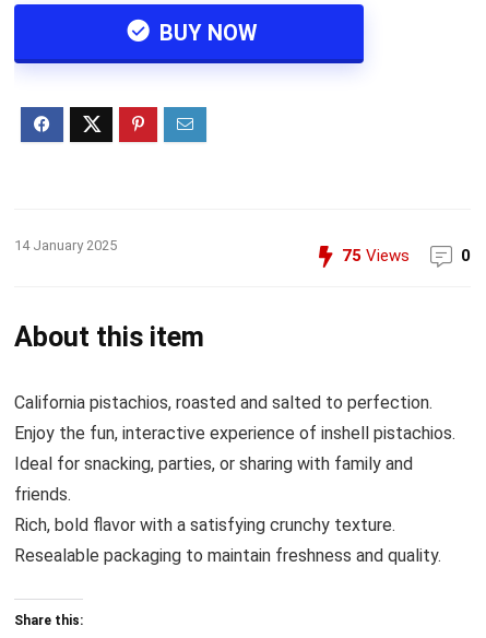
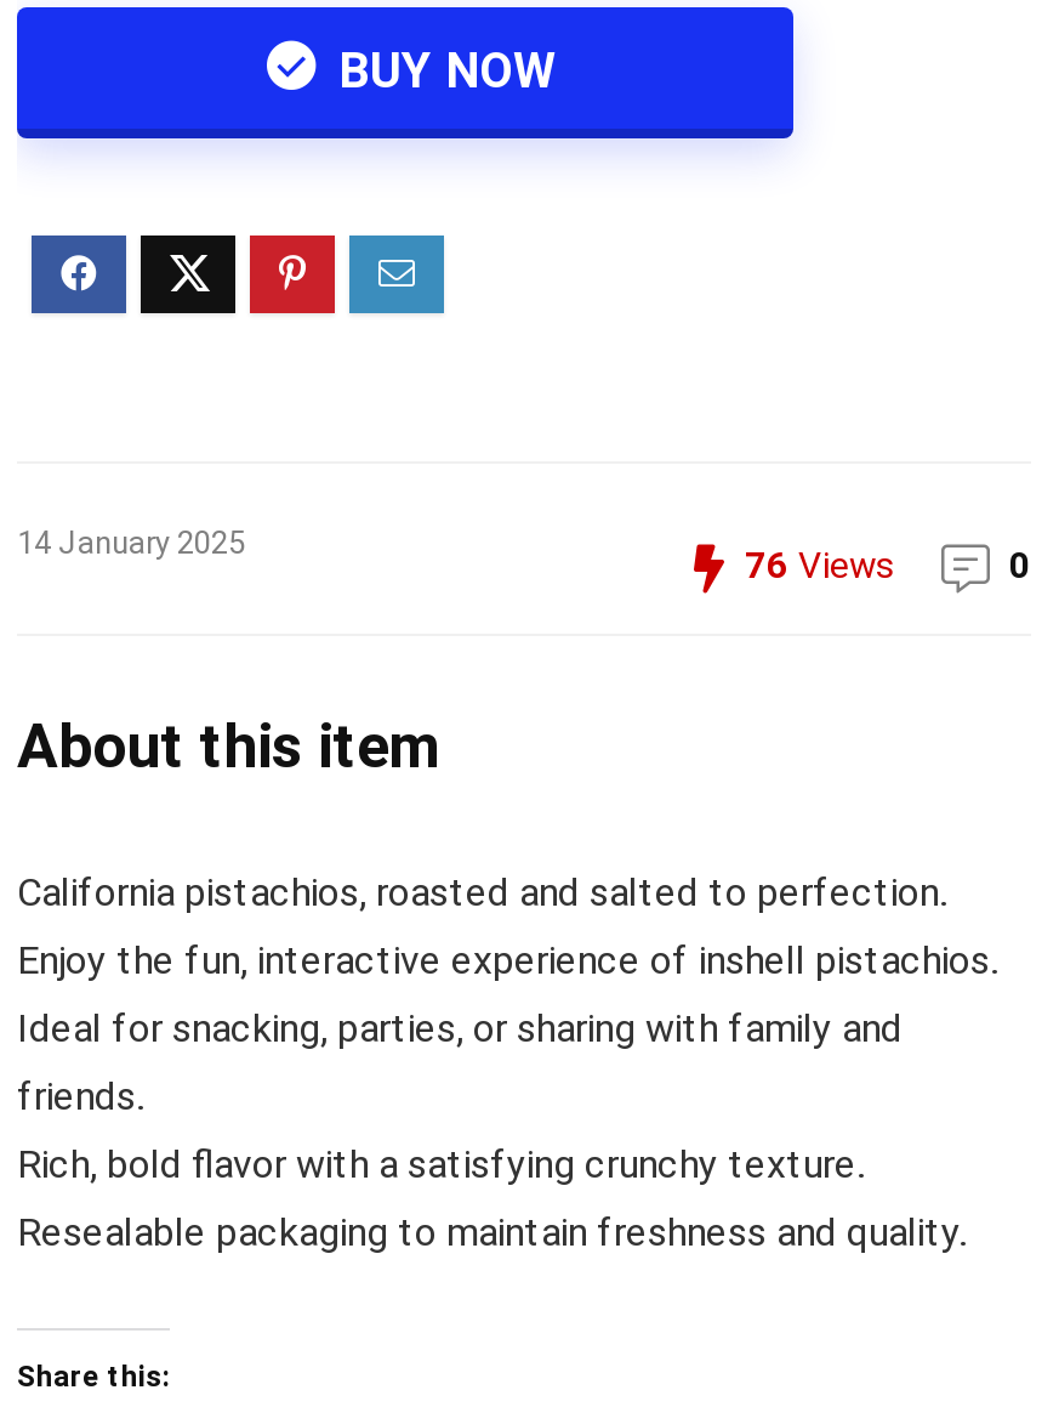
[342,246,410,265] 75 Views -> [745,544,895,588] 76 Views

